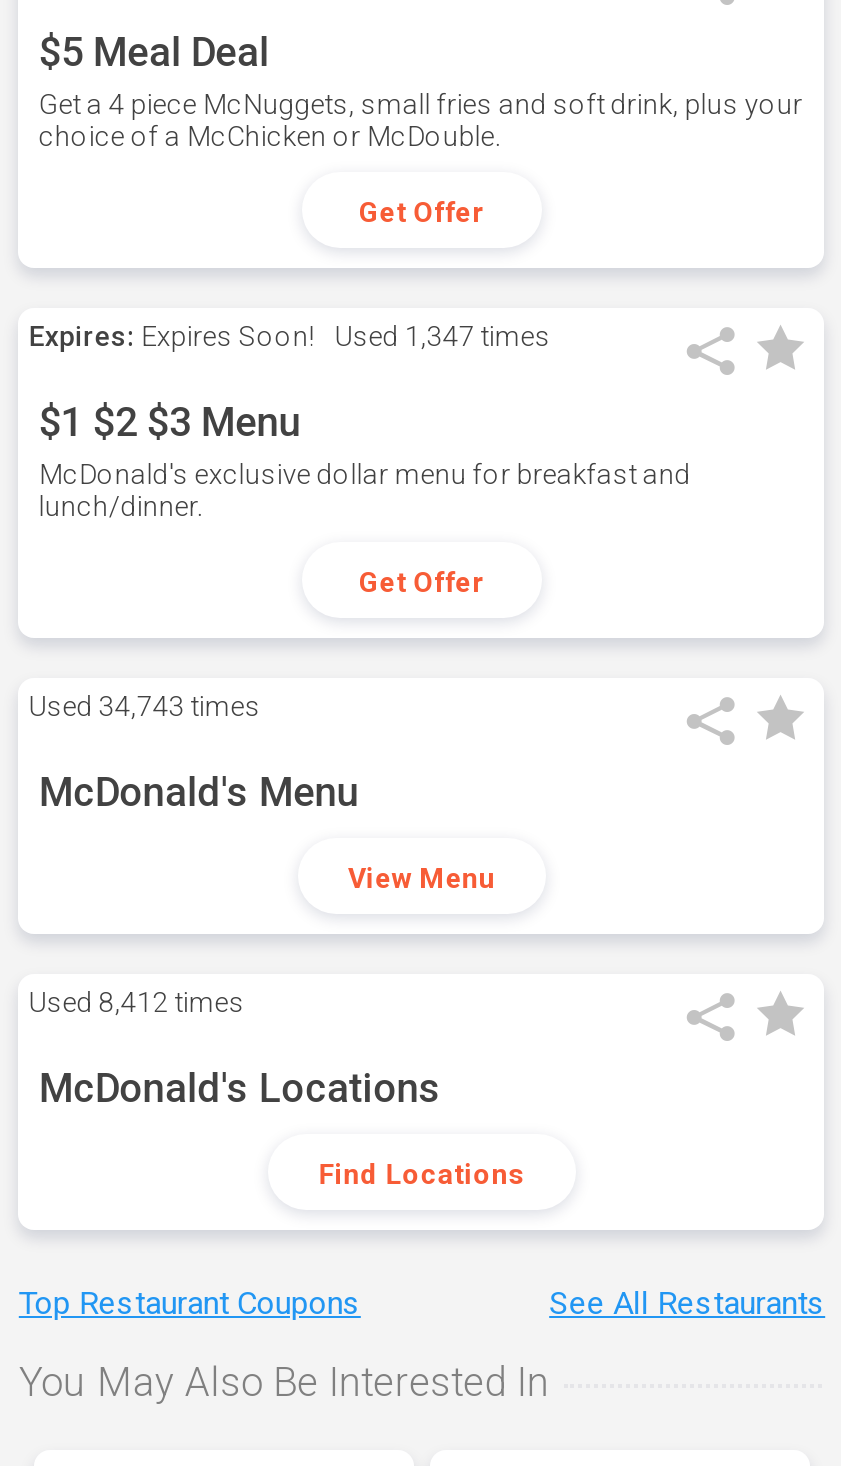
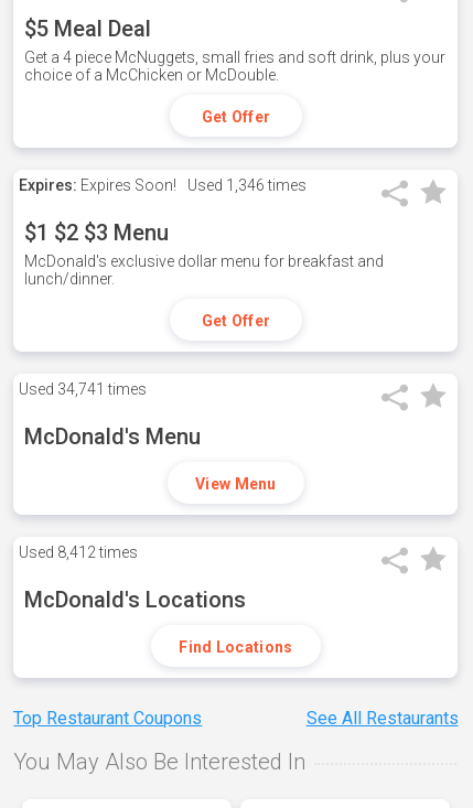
[29,320,551,352] Expires: Expires Soon! Used 1,347 times -> [19,176,307,194] Expires: Expires Soon! Used 1,346 times
[29,690,261,722] Used 34,743 times -> [19,380,147,398] Used 34,741 times

